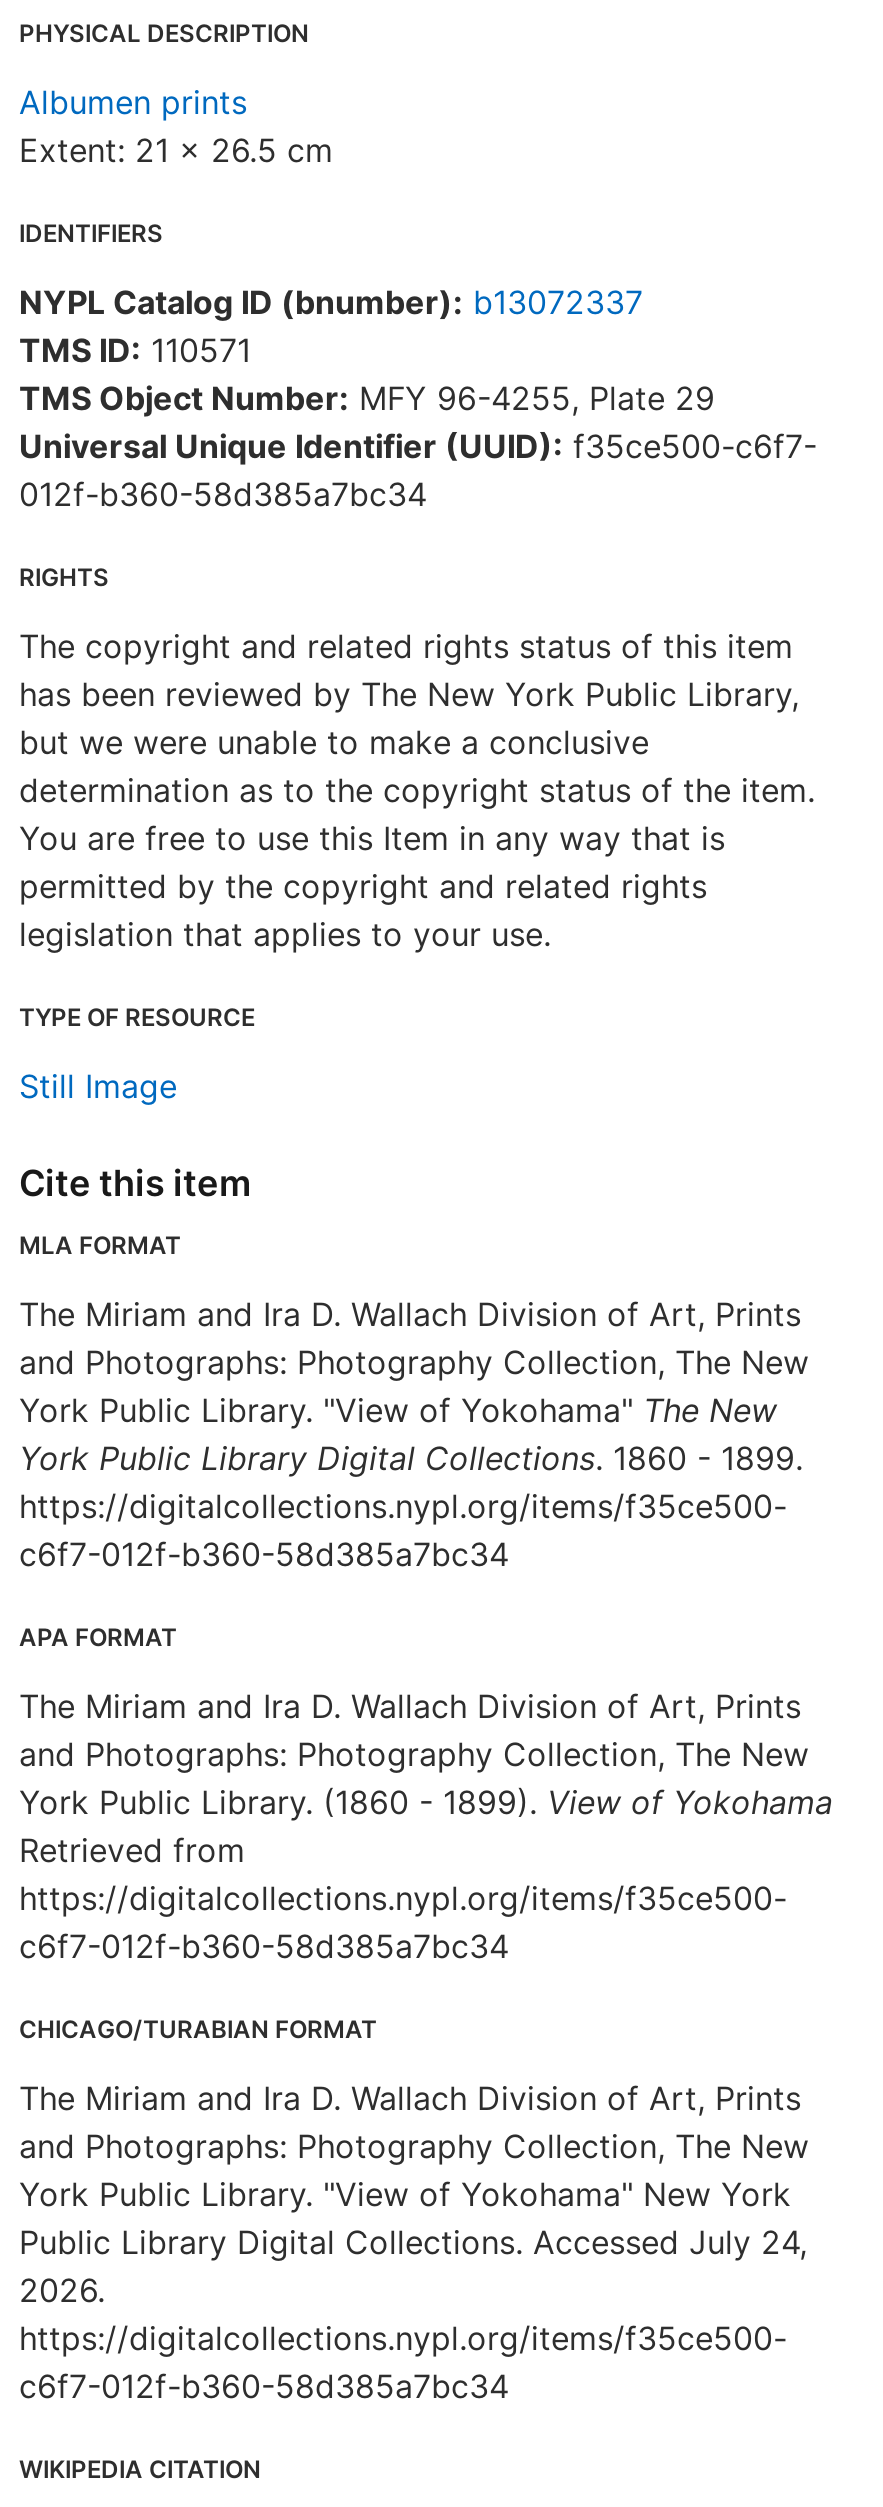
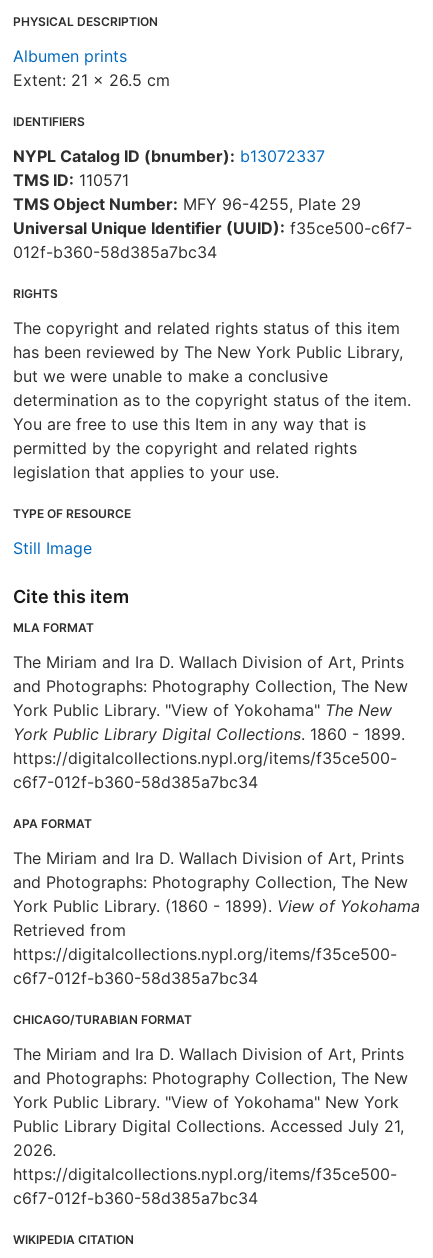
[19,2222,807,2262] Public Library Digital Collections. Accessed July 24, -> [13,1116,404,1136] Public Library Digital Collections. Accessed July 21,

